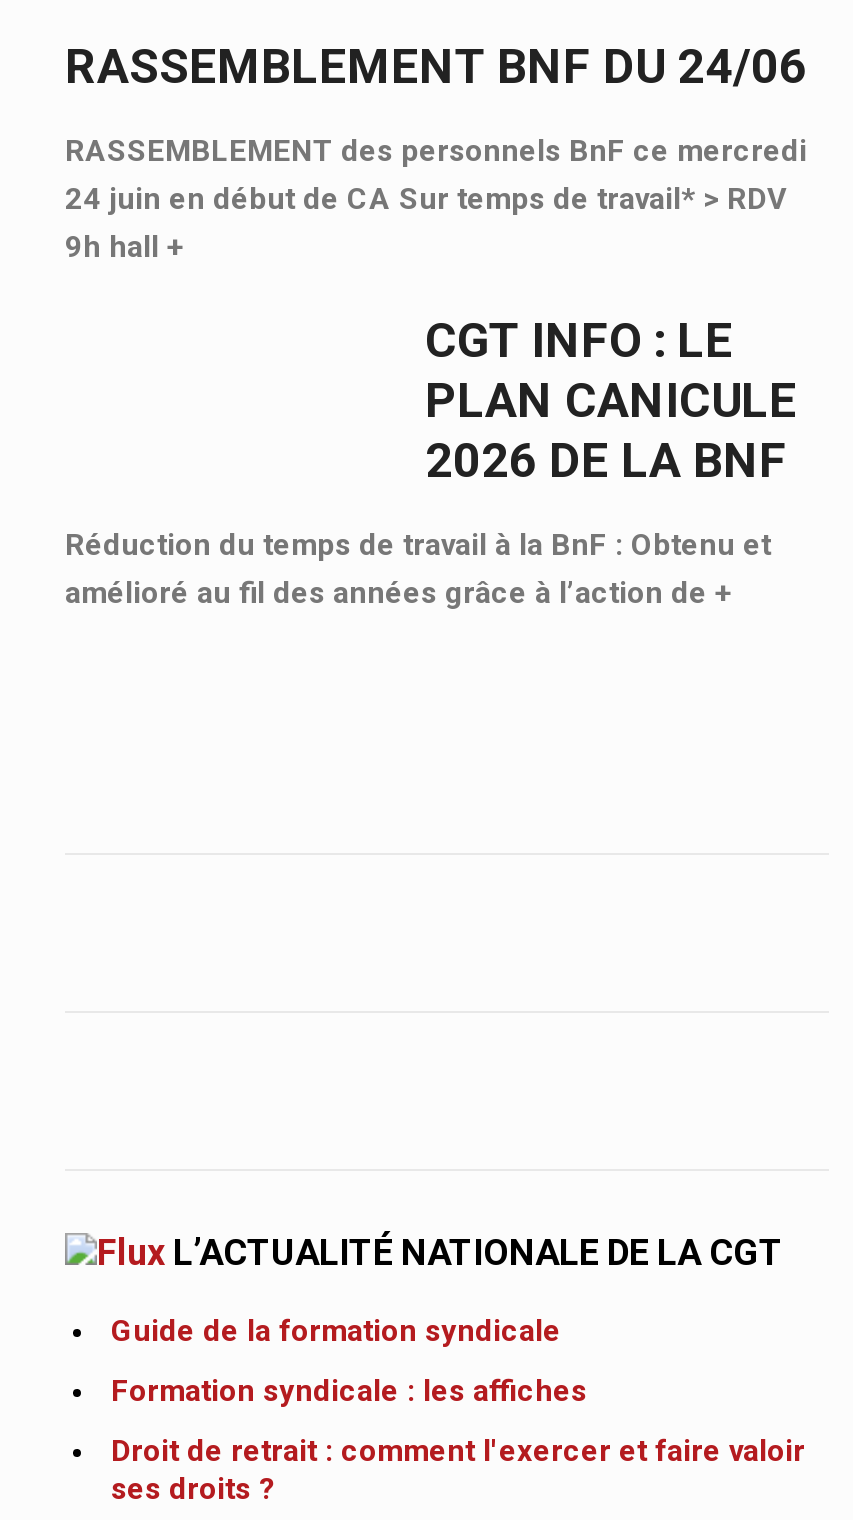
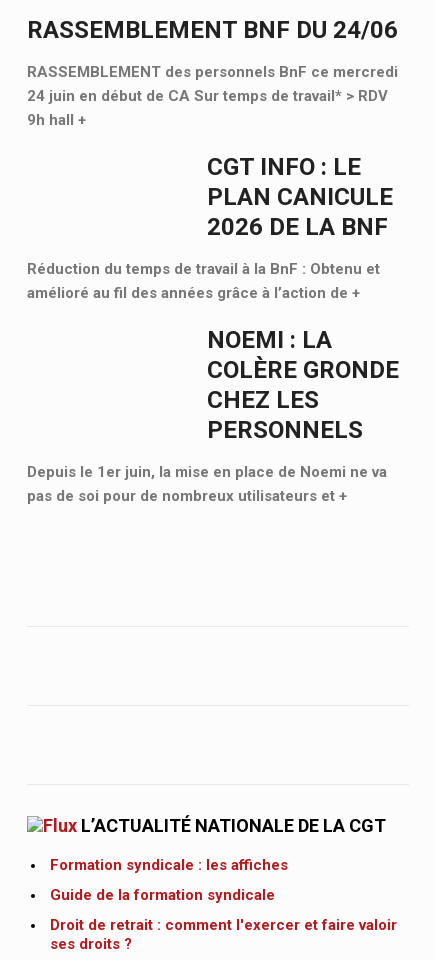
none -> [27,326,399,505] NOEMI : LA | COLÈRE GRONDE | CHEZ LES | PERSONNELS | Depuis le 1er juin, la mise en place de Noemi ne va | pas de soi pour de nombreux utilisateurs et +
moved [111,1313,561,1349] -> [50,886,275,904]: Guide de la formation syndicale

